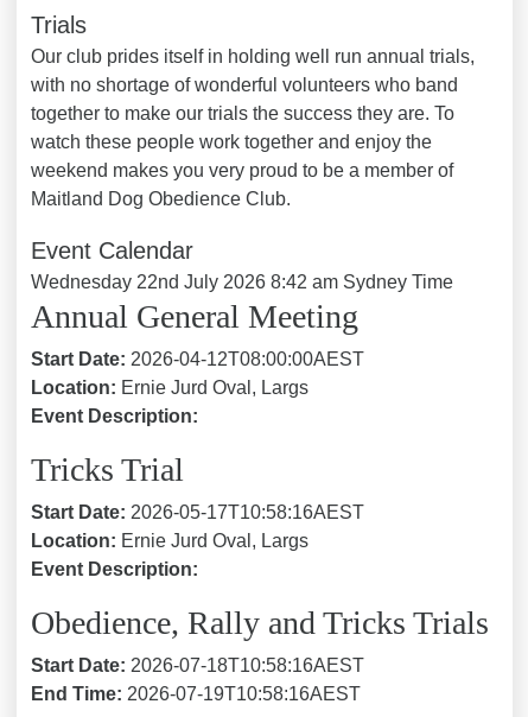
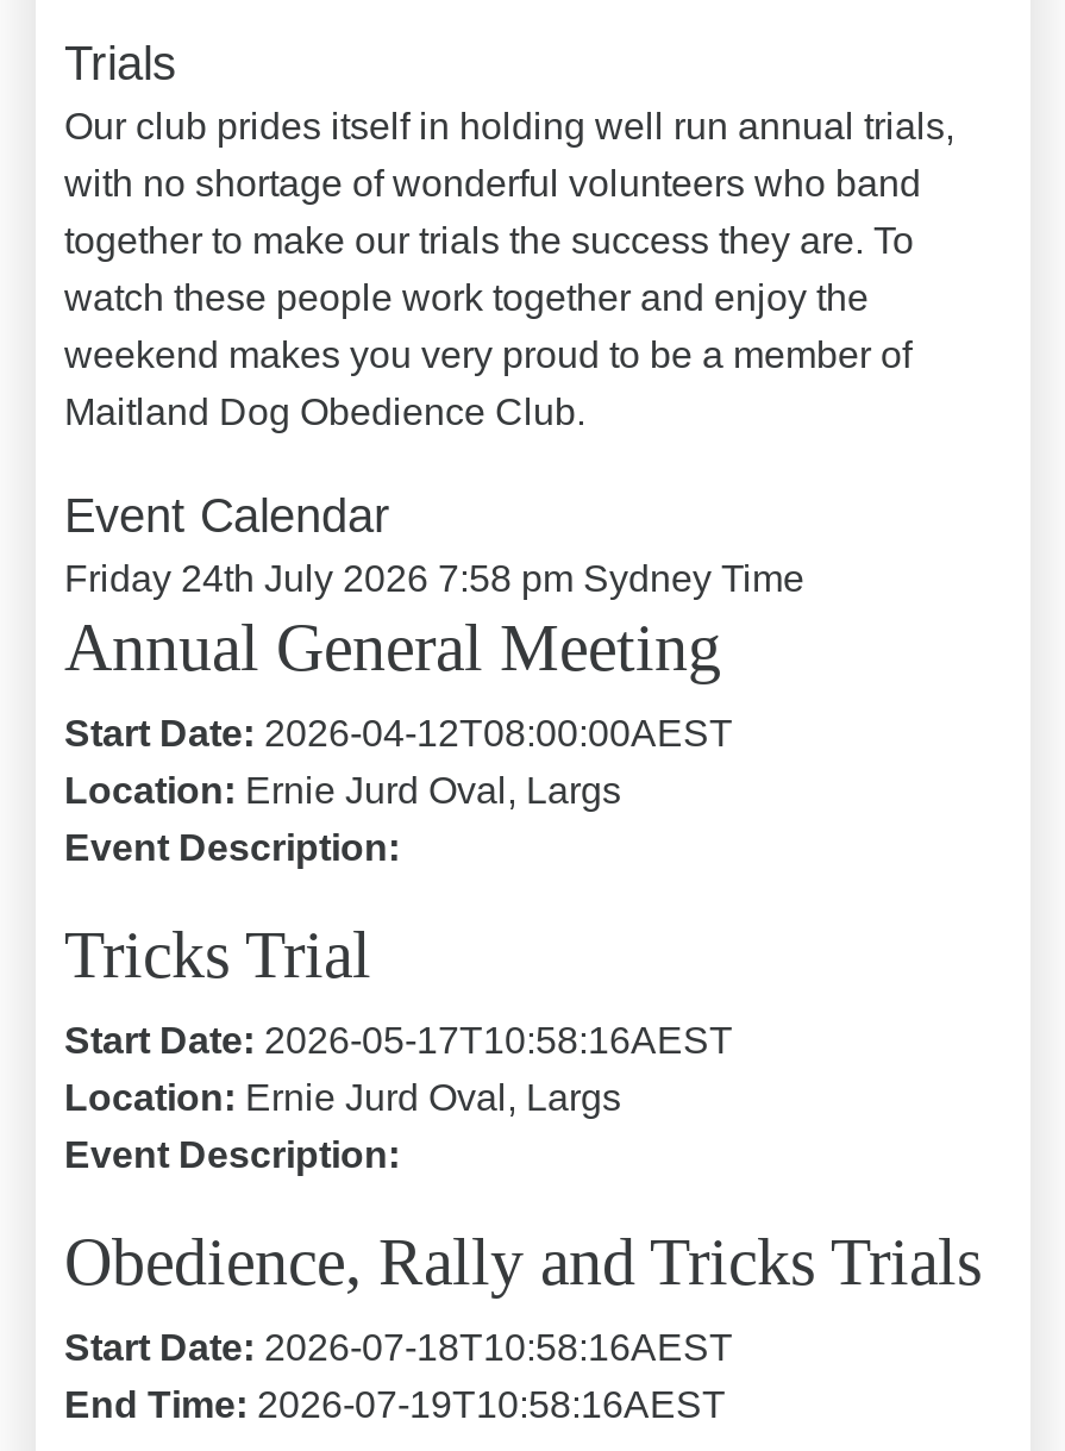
[31,272,453,292] Wednesday 22nd July 2026 8:42 am Sydney Time -> [64,558,804,599] Friday 24th July 2026 7:58 pm Sydney Time

